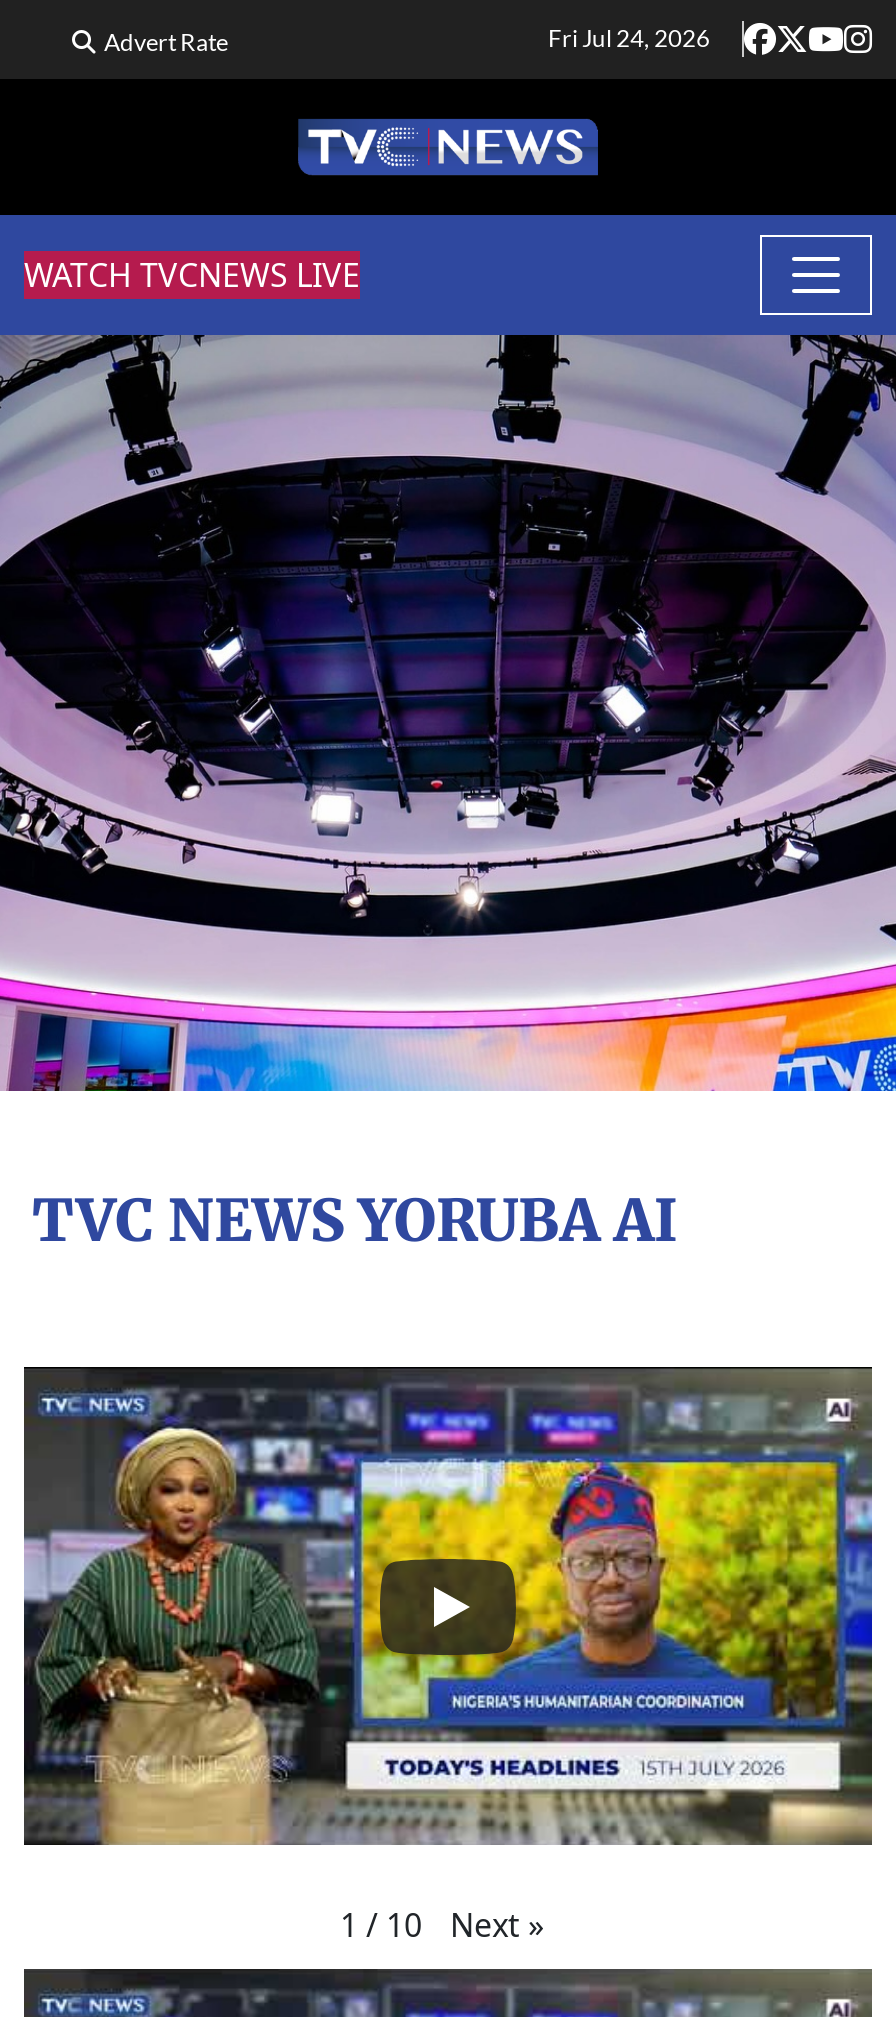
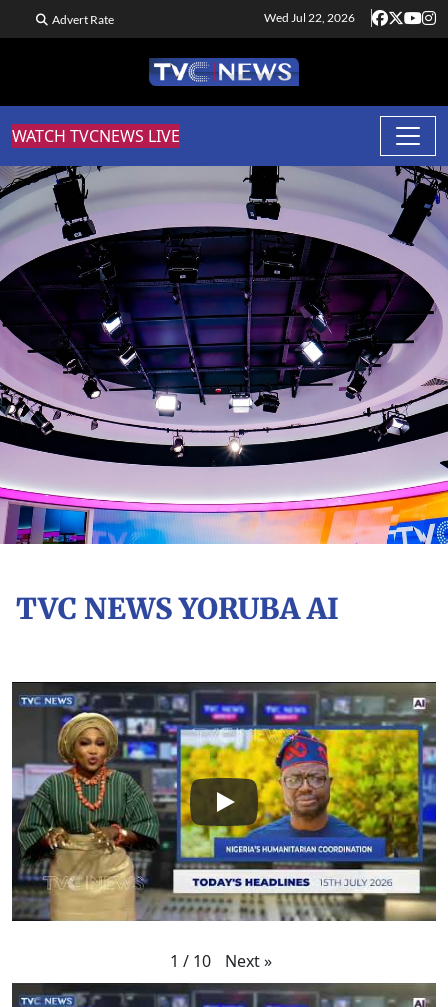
[548,23,710,53] Fri Jul 24, 2026 -> [264,10,355,25] Wed Jul 22, 2026

